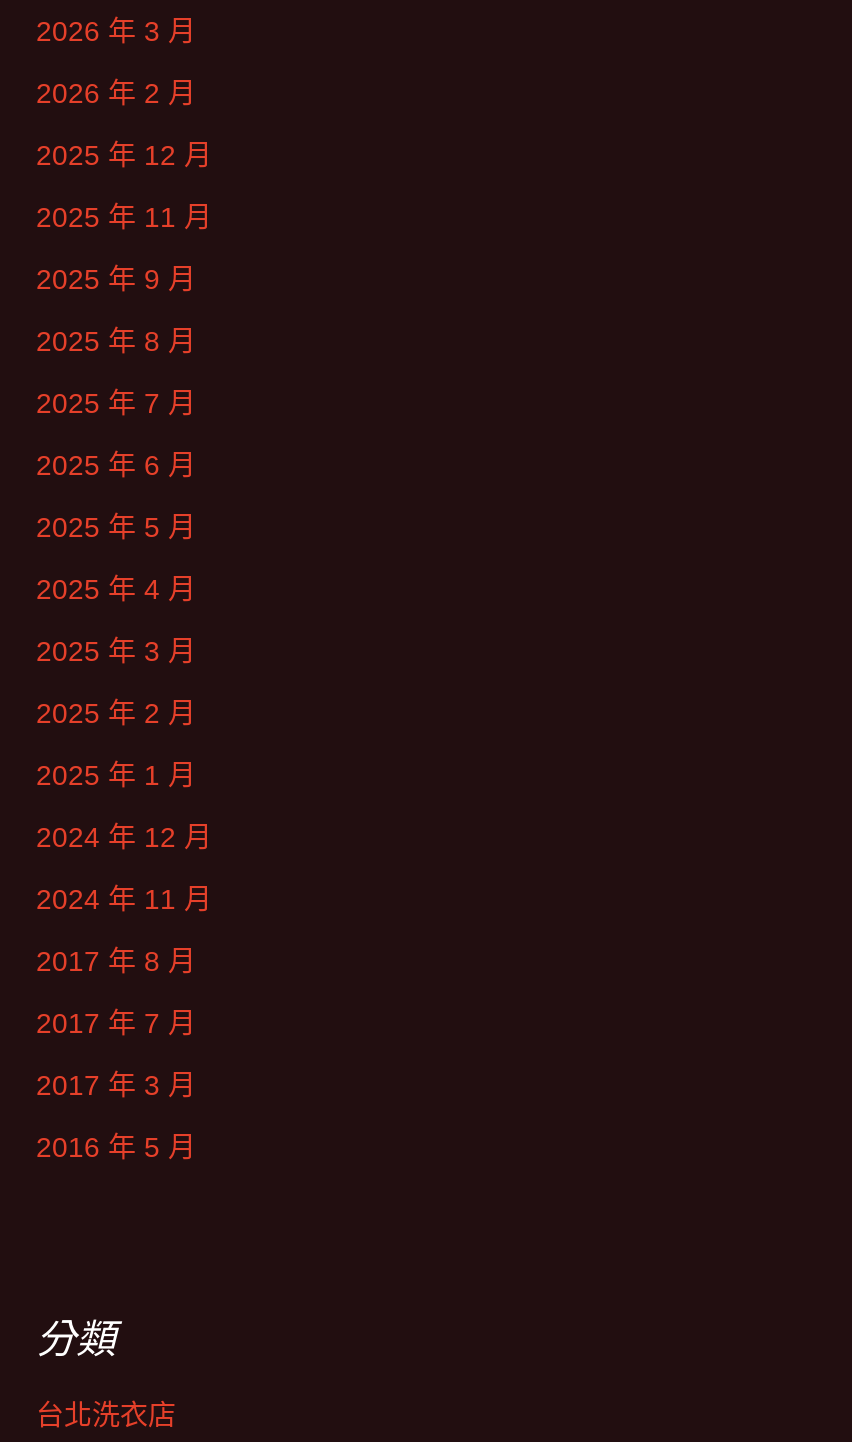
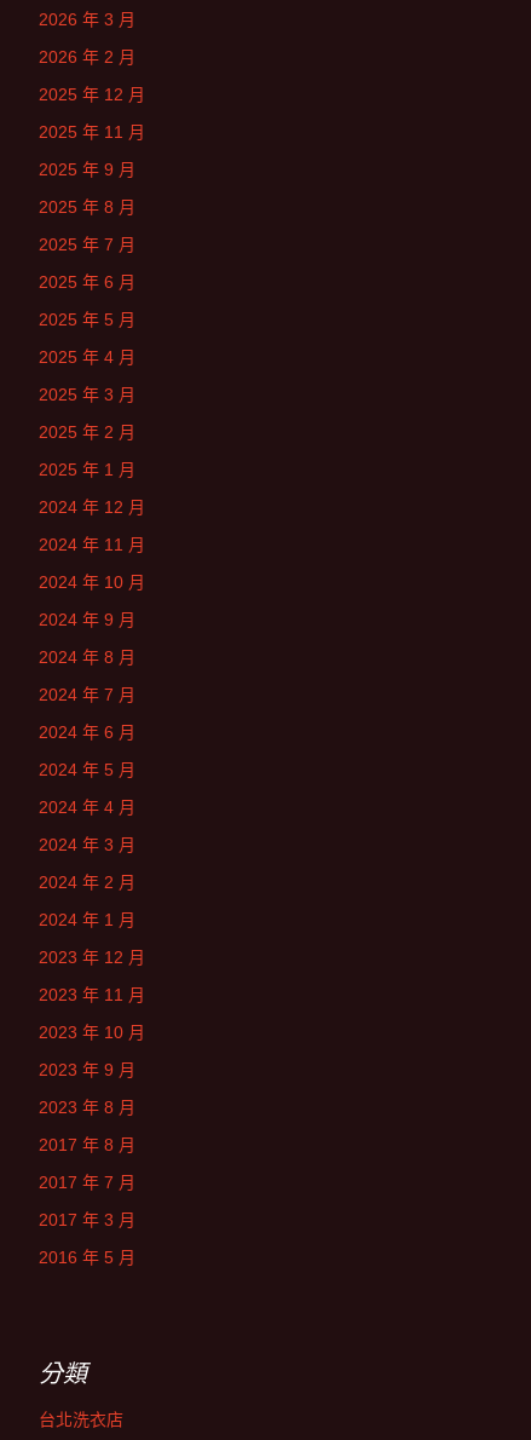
none -> [39,572,145,1117] 2024 年 10 月 | 2024 年 9 月 | 2024 年 8 月 | 2024 年 7 月 | 2024 年 6 月 | 2024 年 5 月 | 2024 年 4 月 | 2024 年 3 月 | 2024 年 2 月 | 2024 年 1 月 | 2023 年 12 月 | 2023 年 11 月 | 2023 年 10 月 | 2023 年 9 月 | 2023 年 8 月

